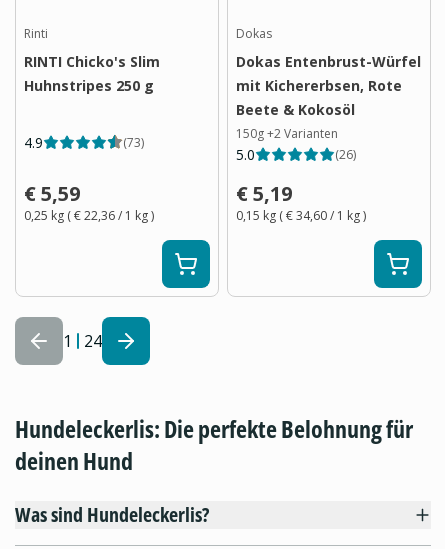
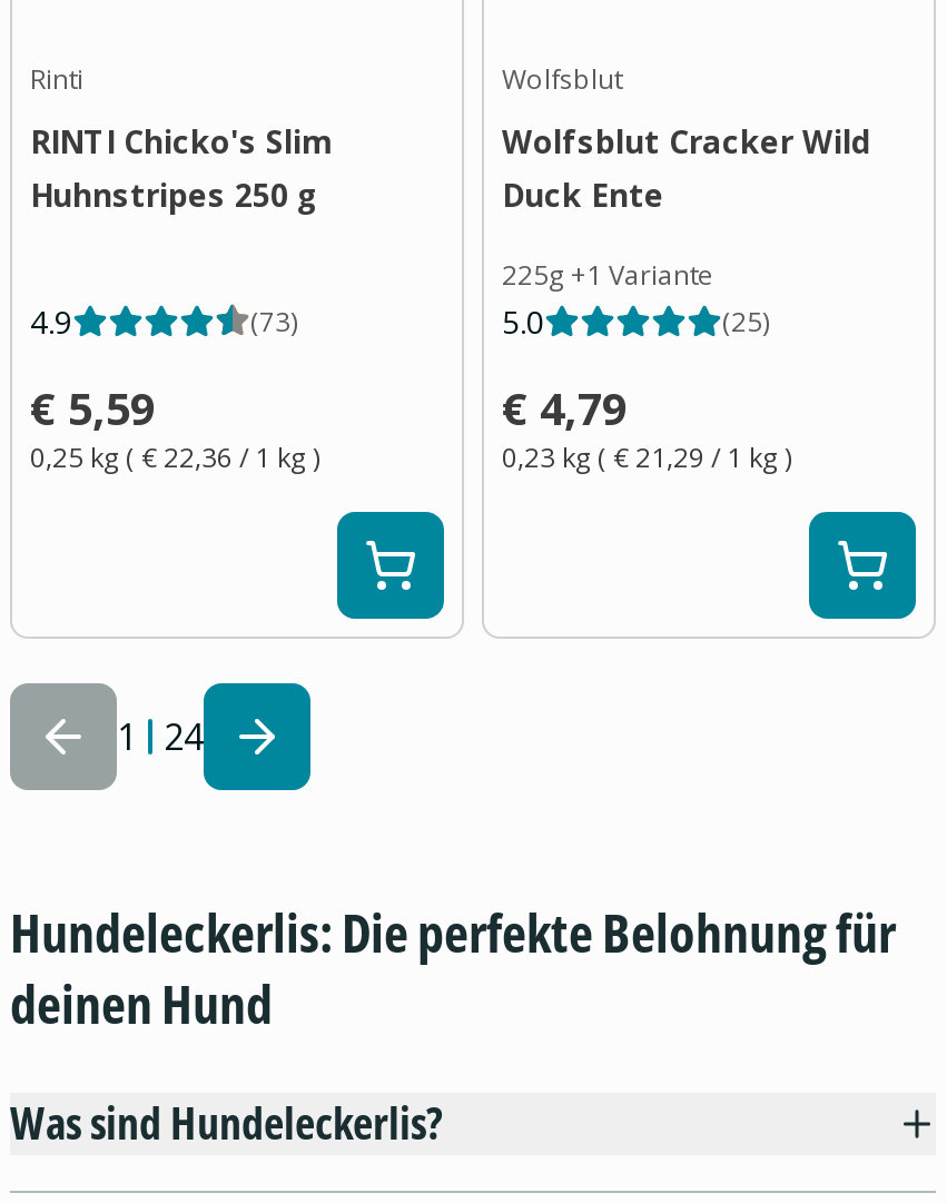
[236,25,421,142] Dokas | Dokas Entenbrust-Würfel | mit Kichererbsen, Rote | Beete & Kokosöl | 150g +2 Varianten -> [502,60,871,294] Wolfsblut | Wolfsblut Cracker Wild | Duck Ente | 225g +1 Variante
[335,146,356,163] (26) -> [722,303,769,341] (25)
[236,180,292,207] € 5,19 -> [502,378,627,438] € 4,79
[236,207,366,224] 0,15 kg (€ 34,60 / 1 kg) -> [502,438,791,476] 0,23 kg (€ 21,29 / 1 kg)

